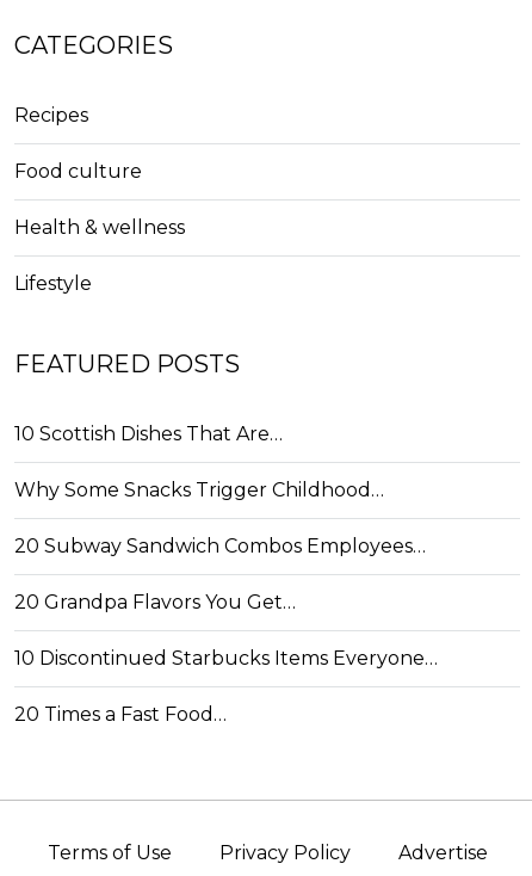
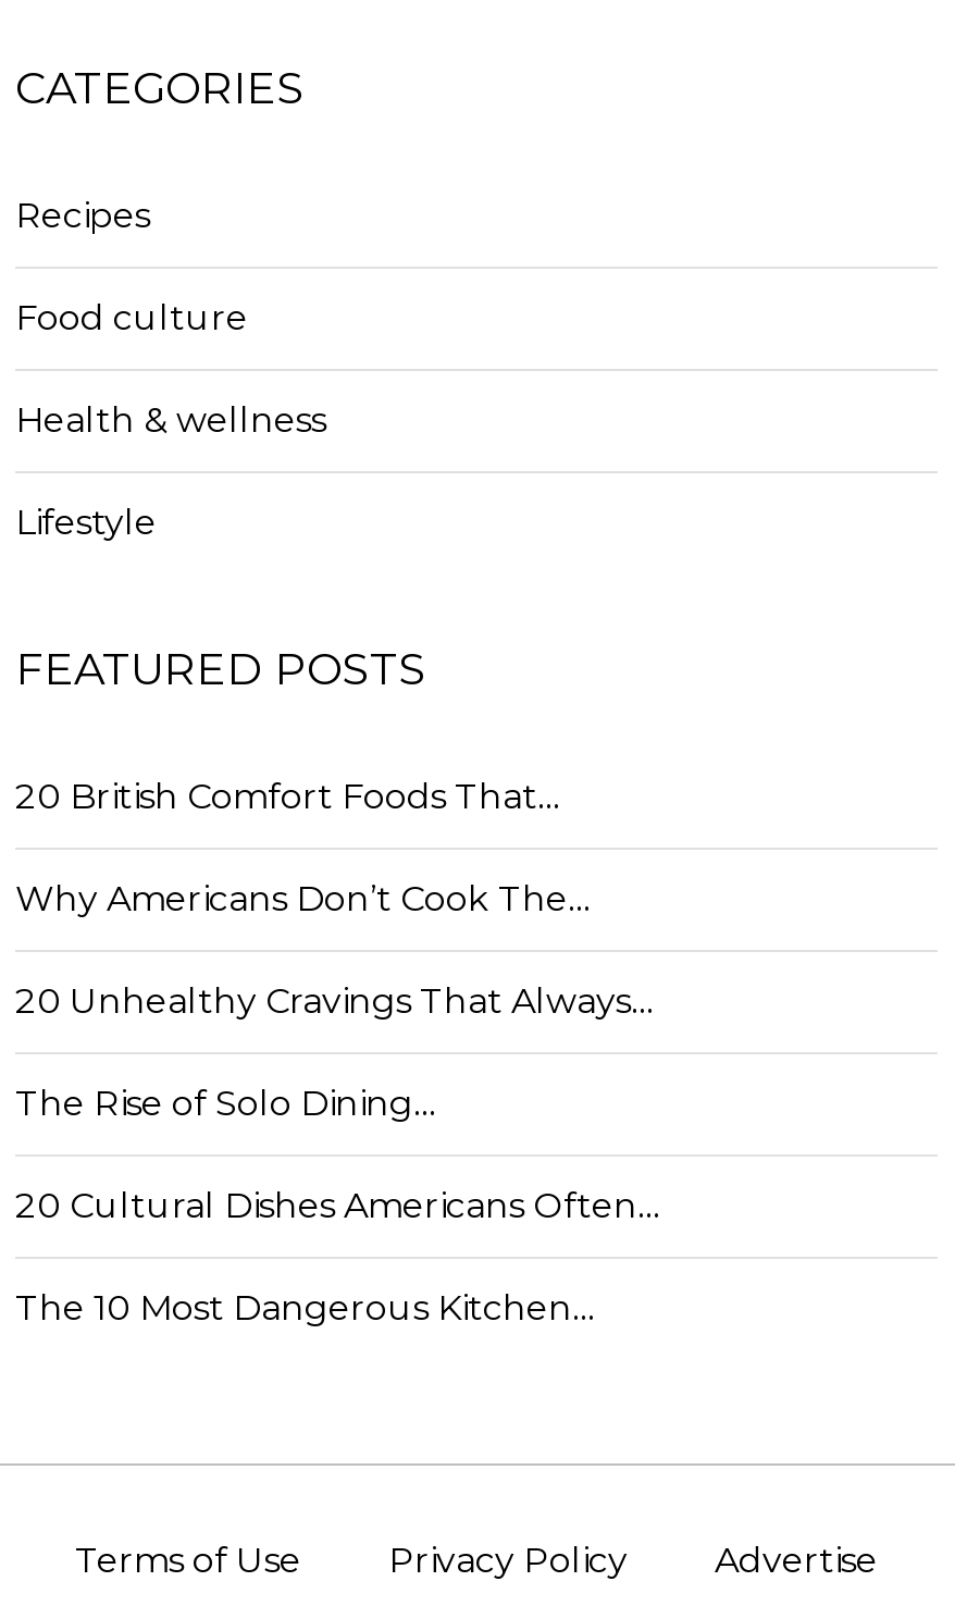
[14,422,283,445] 10 Scottish Dishes That Are… -> [15,776,561,817] 20 British Comfort Foods That…
[14,479,384,501] Why Some Snacks Trigger Childhood… -> [15,878,592,919] Why Americans Don’t Cook The…
[14,535,426,557] 20 Subway Sandwich Combos Employees… -> [15,980,655,1022] 20 Unhealthy Cravings That Always…
[14,591,296,613] 20 Grandpa Flavors You Get… -> [15,1083,437,1124] The Rise of Solo Dining…
[14,647,438,670] 10 Discontinued Starbucks Items Everyone… -> [15,1185,661,1226] 20 Cultural Dishes Americans Often…
[14,703,227,726] 20 Times a Fast Food… -> [15,1287,596,1329] The 10 Most Dangerous Kitchen…

